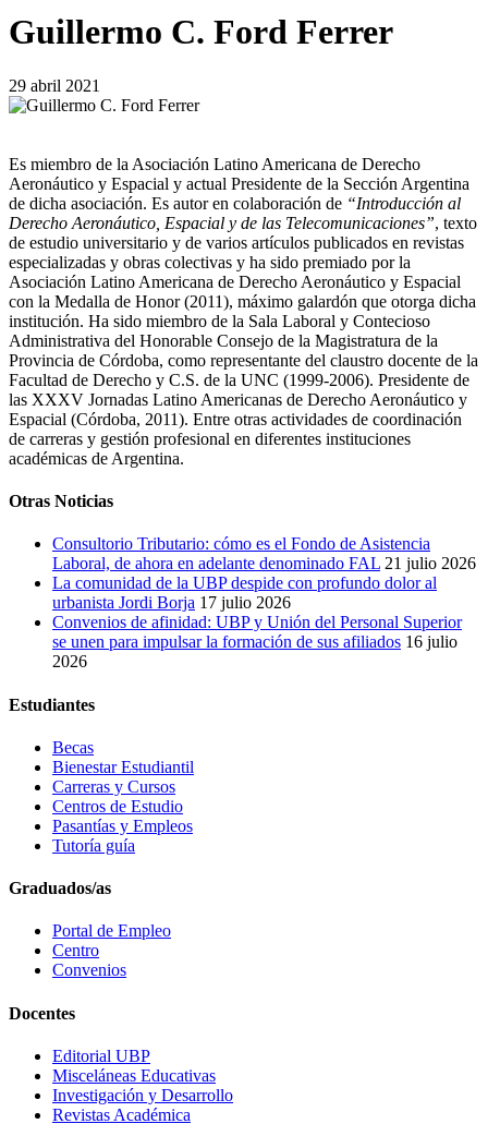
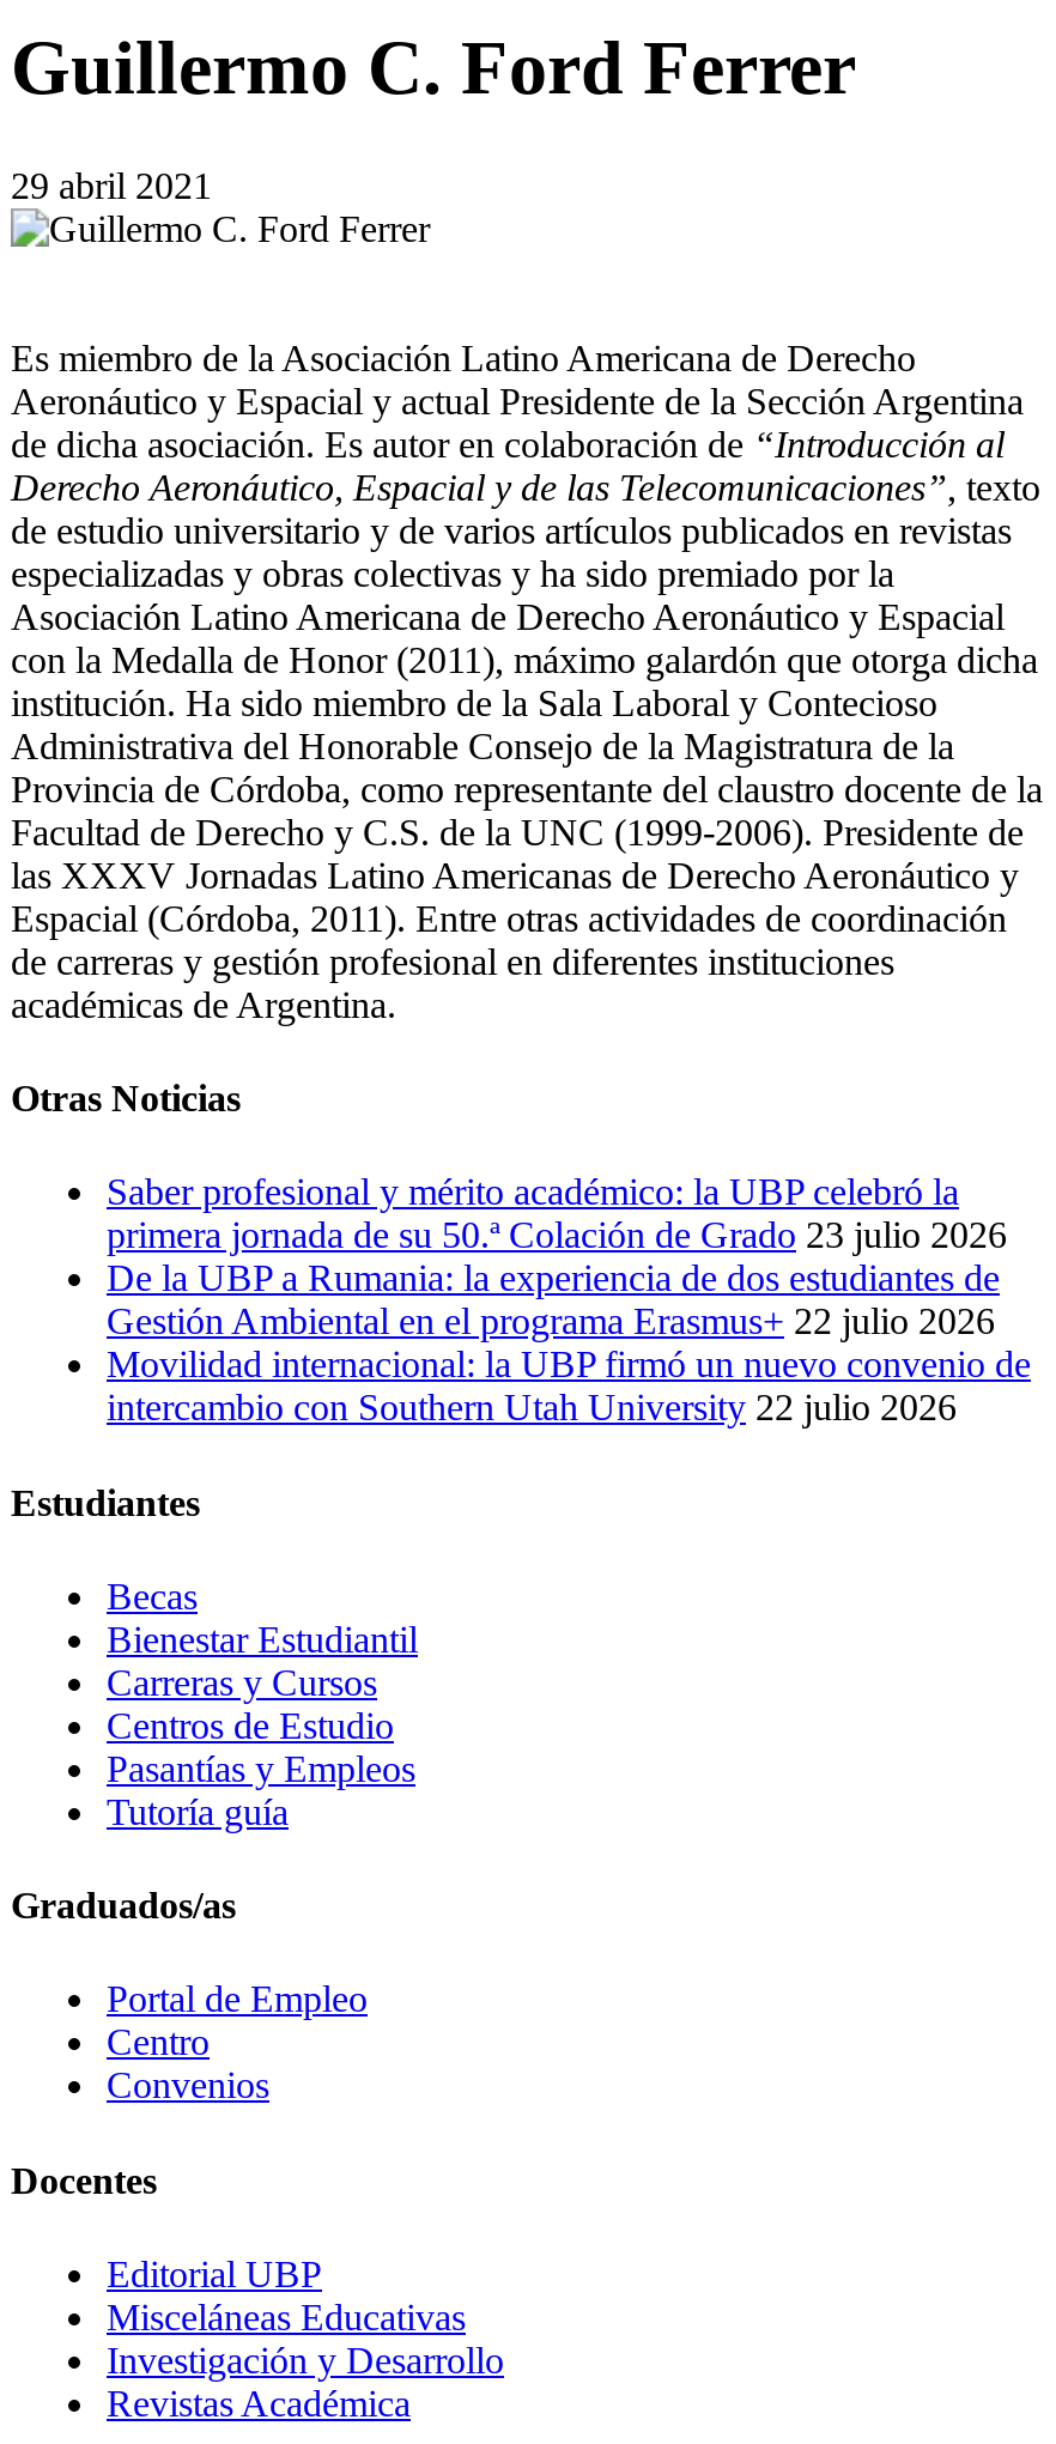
[52,535,476,671] Consultorio Tributario: cómo es el Fondo de Asistencia | Laboral, de ahora en adelante denominado FAL 21 julio 2026 | La comunidad de la UBP despide con profundo dolor al | urbanista Jordi Borja 17 julio 2026 | Convenios de afinidad: UBP y Unión del Personal Superior | se unen para impulsar la formación de sus afiliados 16 julio | 2026 -> [107,1172,1031,1428] Saber profesional y mérito académico: la UBP celebró la | primera jornada de su 50.ª Colación de Grado 23 julio 2026 | De la UBP a Rumania: la experiencia de dos estudiantes de | Gestión Ambiental en el programa Erasmus+ 22 julio 2026 | Movilidad internacional: la UBP firmó un nuevo convenio de | intercambio con Southern Utah University 22 julio 2026

